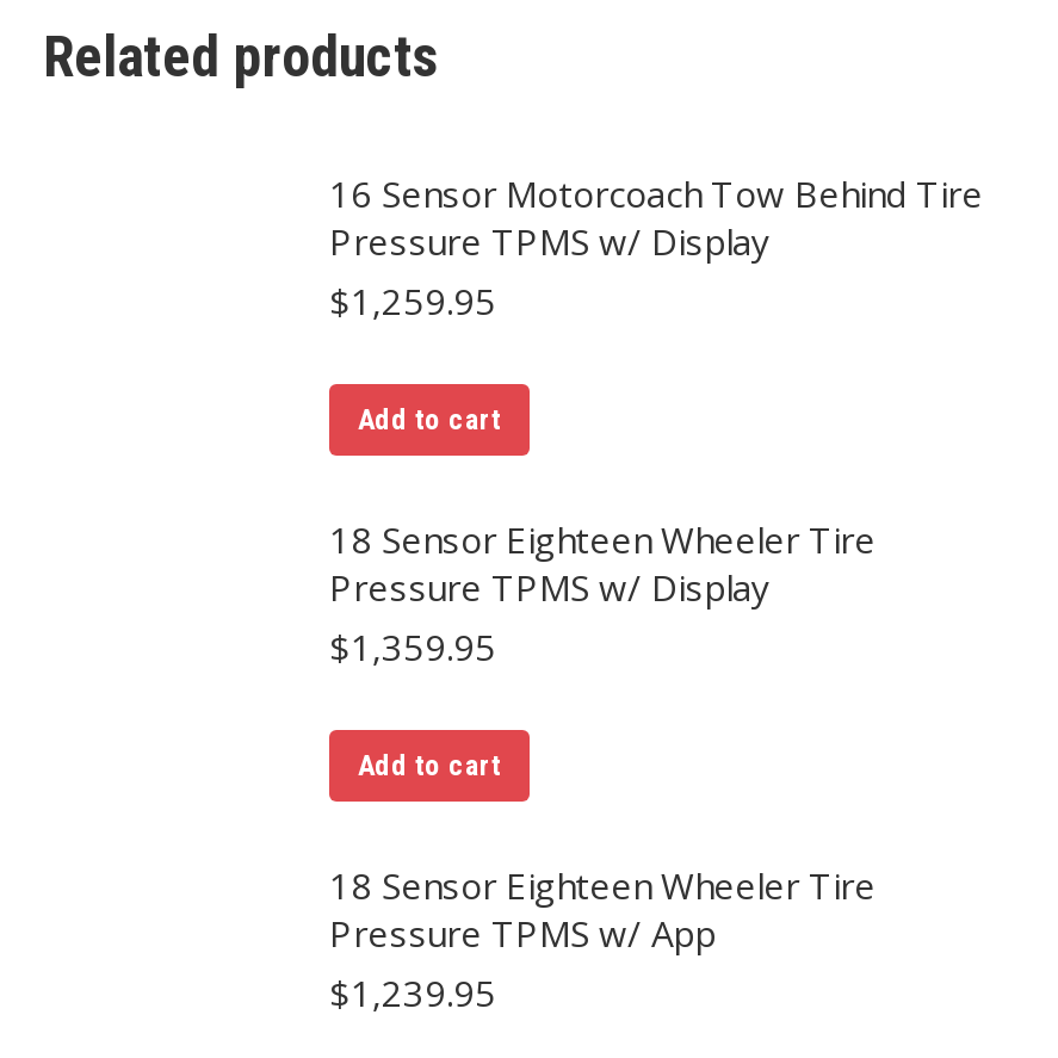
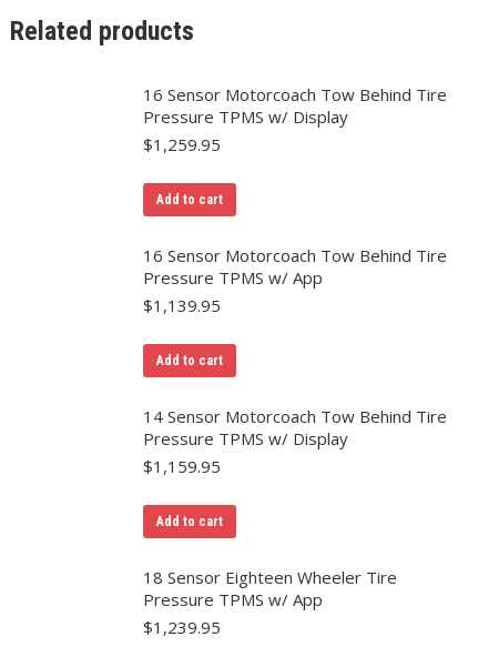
[329,515,876,563] 18 Sensor Eighteen Wheeler Tire -> [143,244,447,427] 16 Sensor Motorcoach Tow Behind Tire | Pressure TPMS w/ App | $1,139.95 | Add to cart | 14 Sensor Motorcoach Tow Behind Tire
[329,623,496,670] $1,359.95 -> [143,455,221,477] $1,159.95

